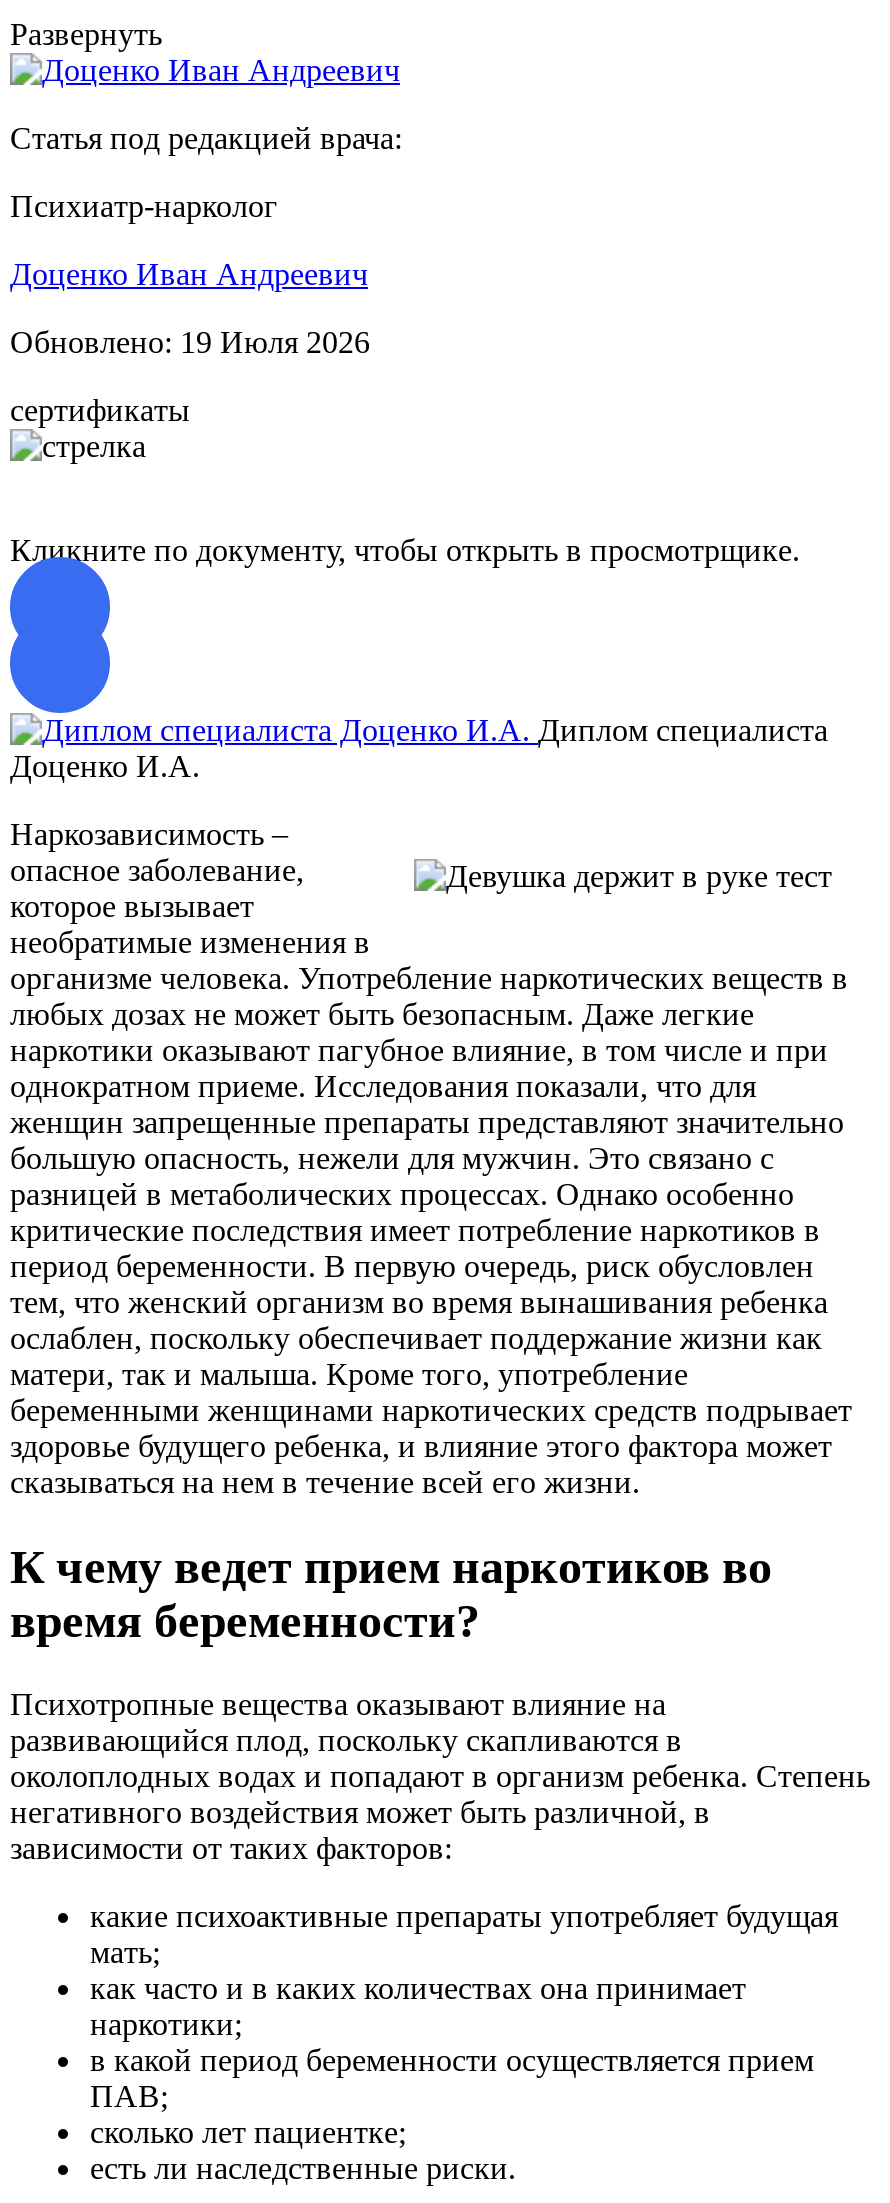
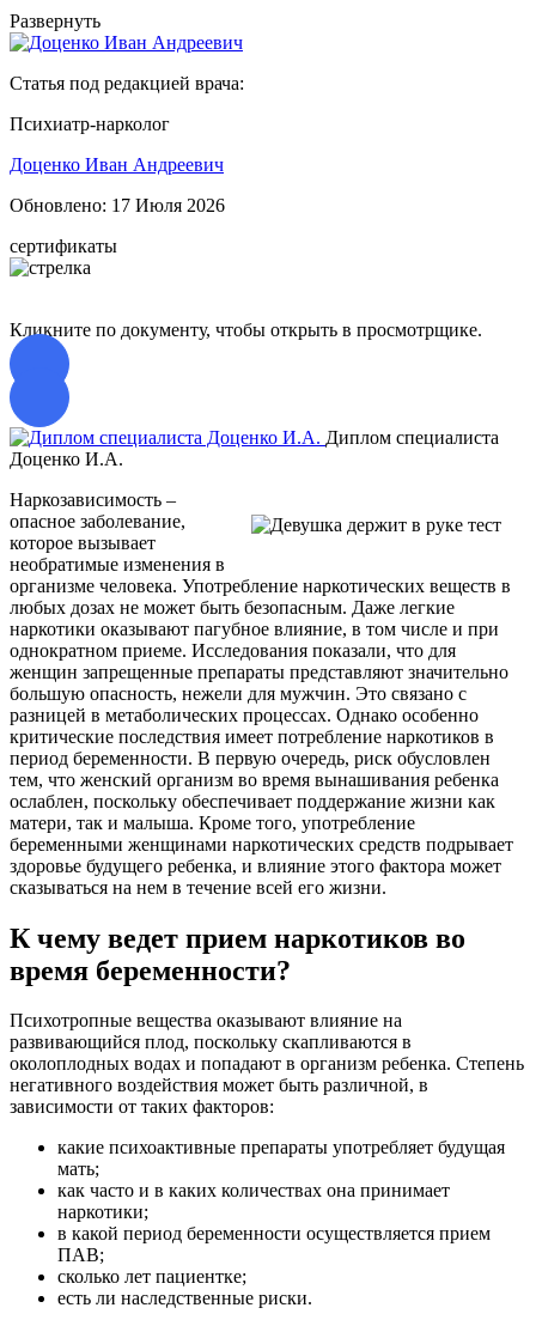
[10,324,370,358] Обновлено: 19 Июля 2026 -> [10,195,225,215] Обновлено: 17 Июля 2026

